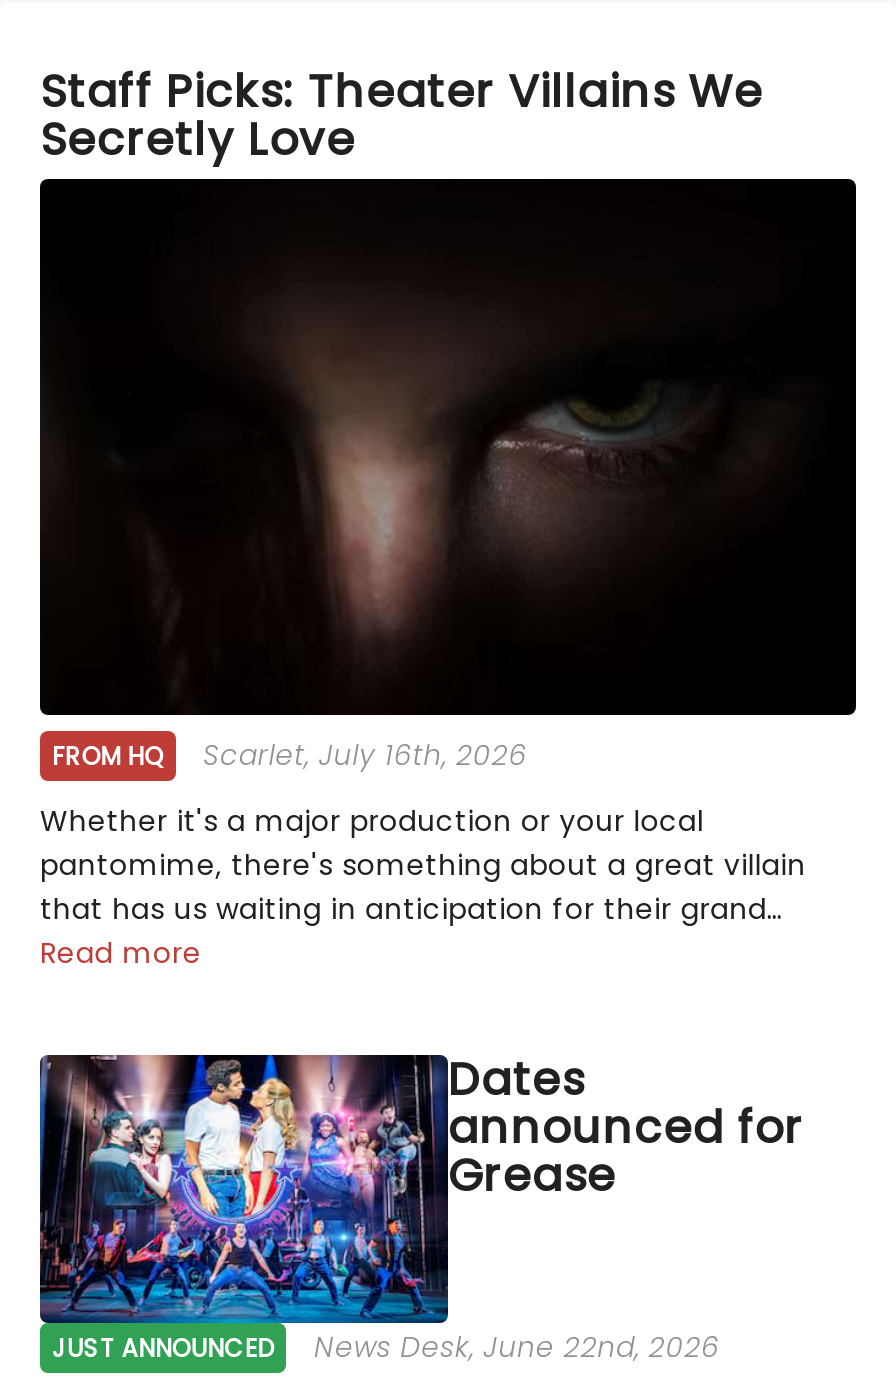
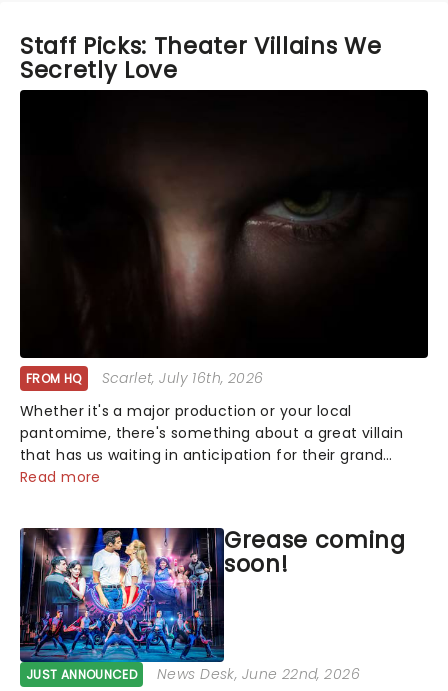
[448,1047,804,1207] Dates | announced for | Grease -> [224,524,406,580] Grease coming | soon!

